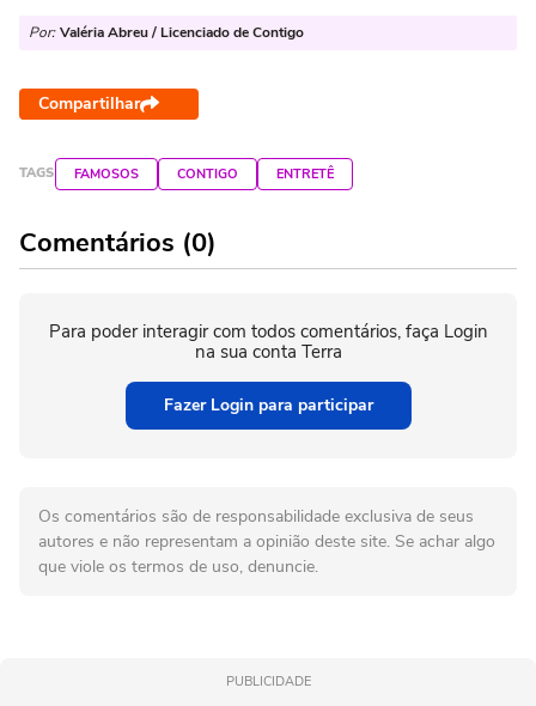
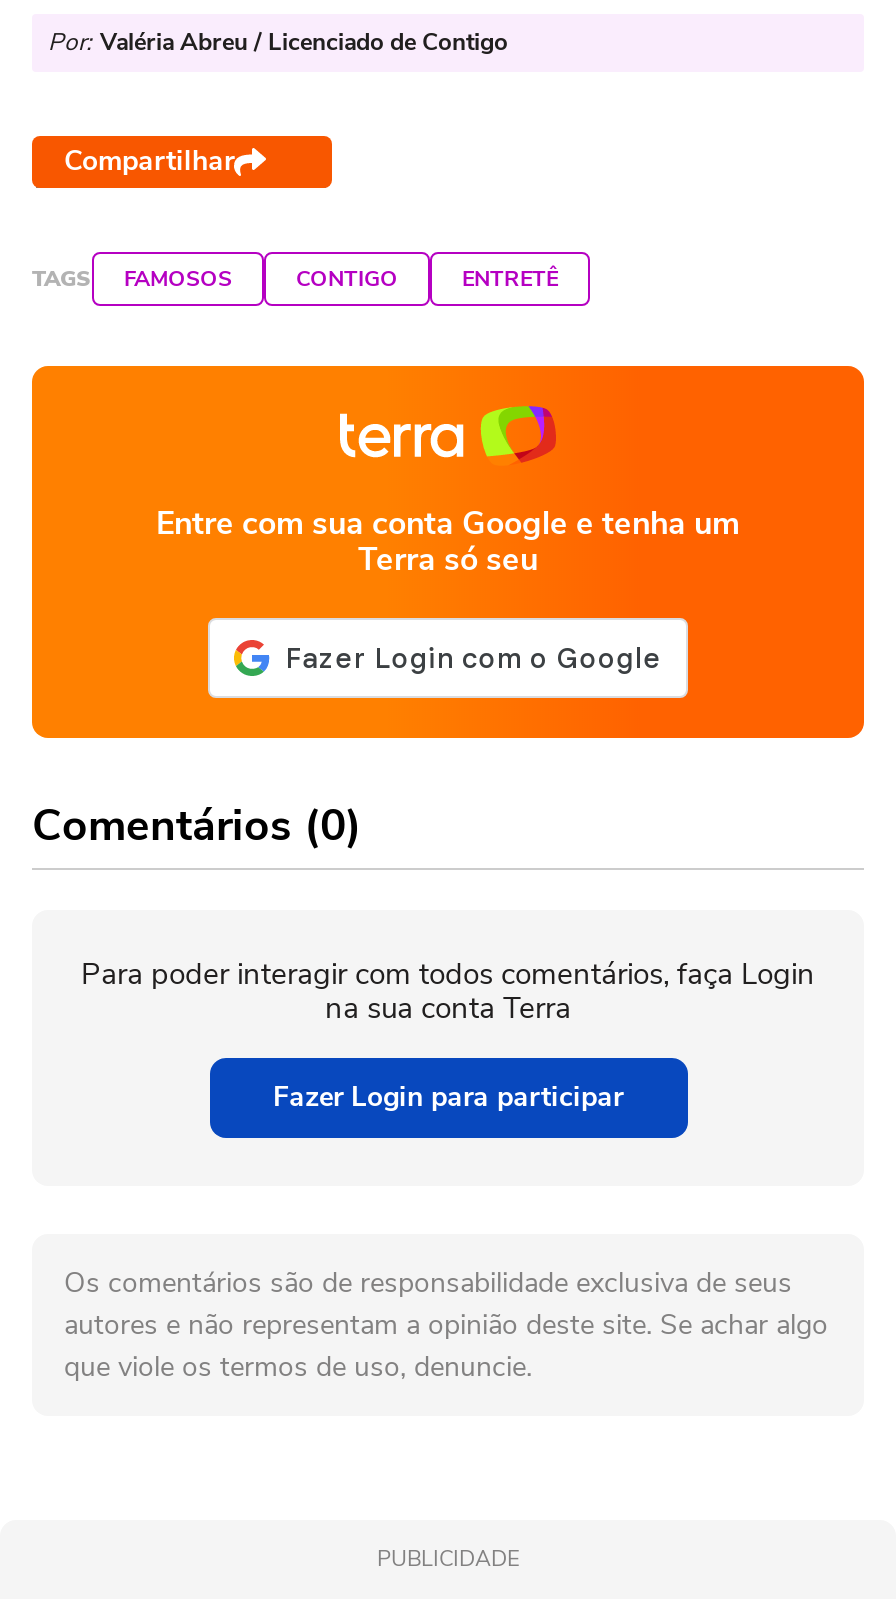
none -> [30,363,866,741] [image] | Entre com sua conta Google e tenha um | Terra só seu

